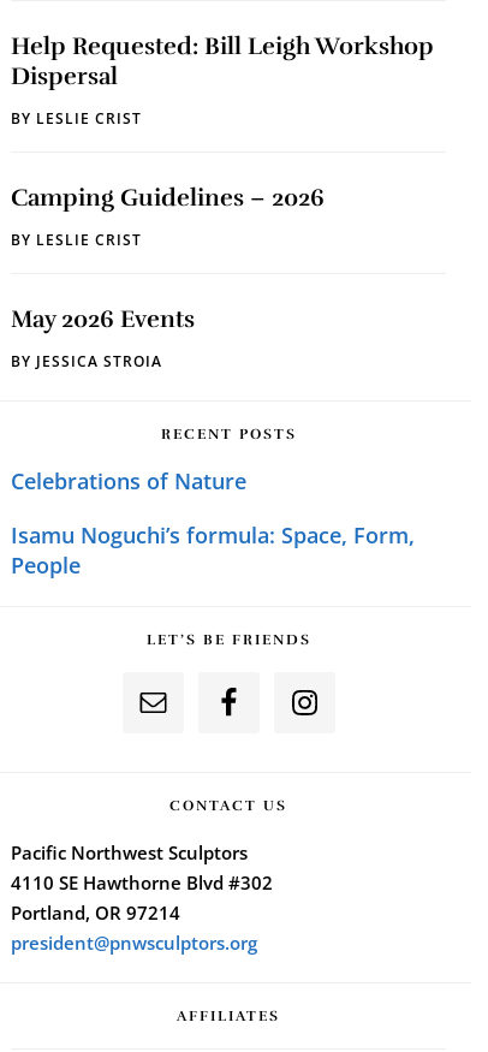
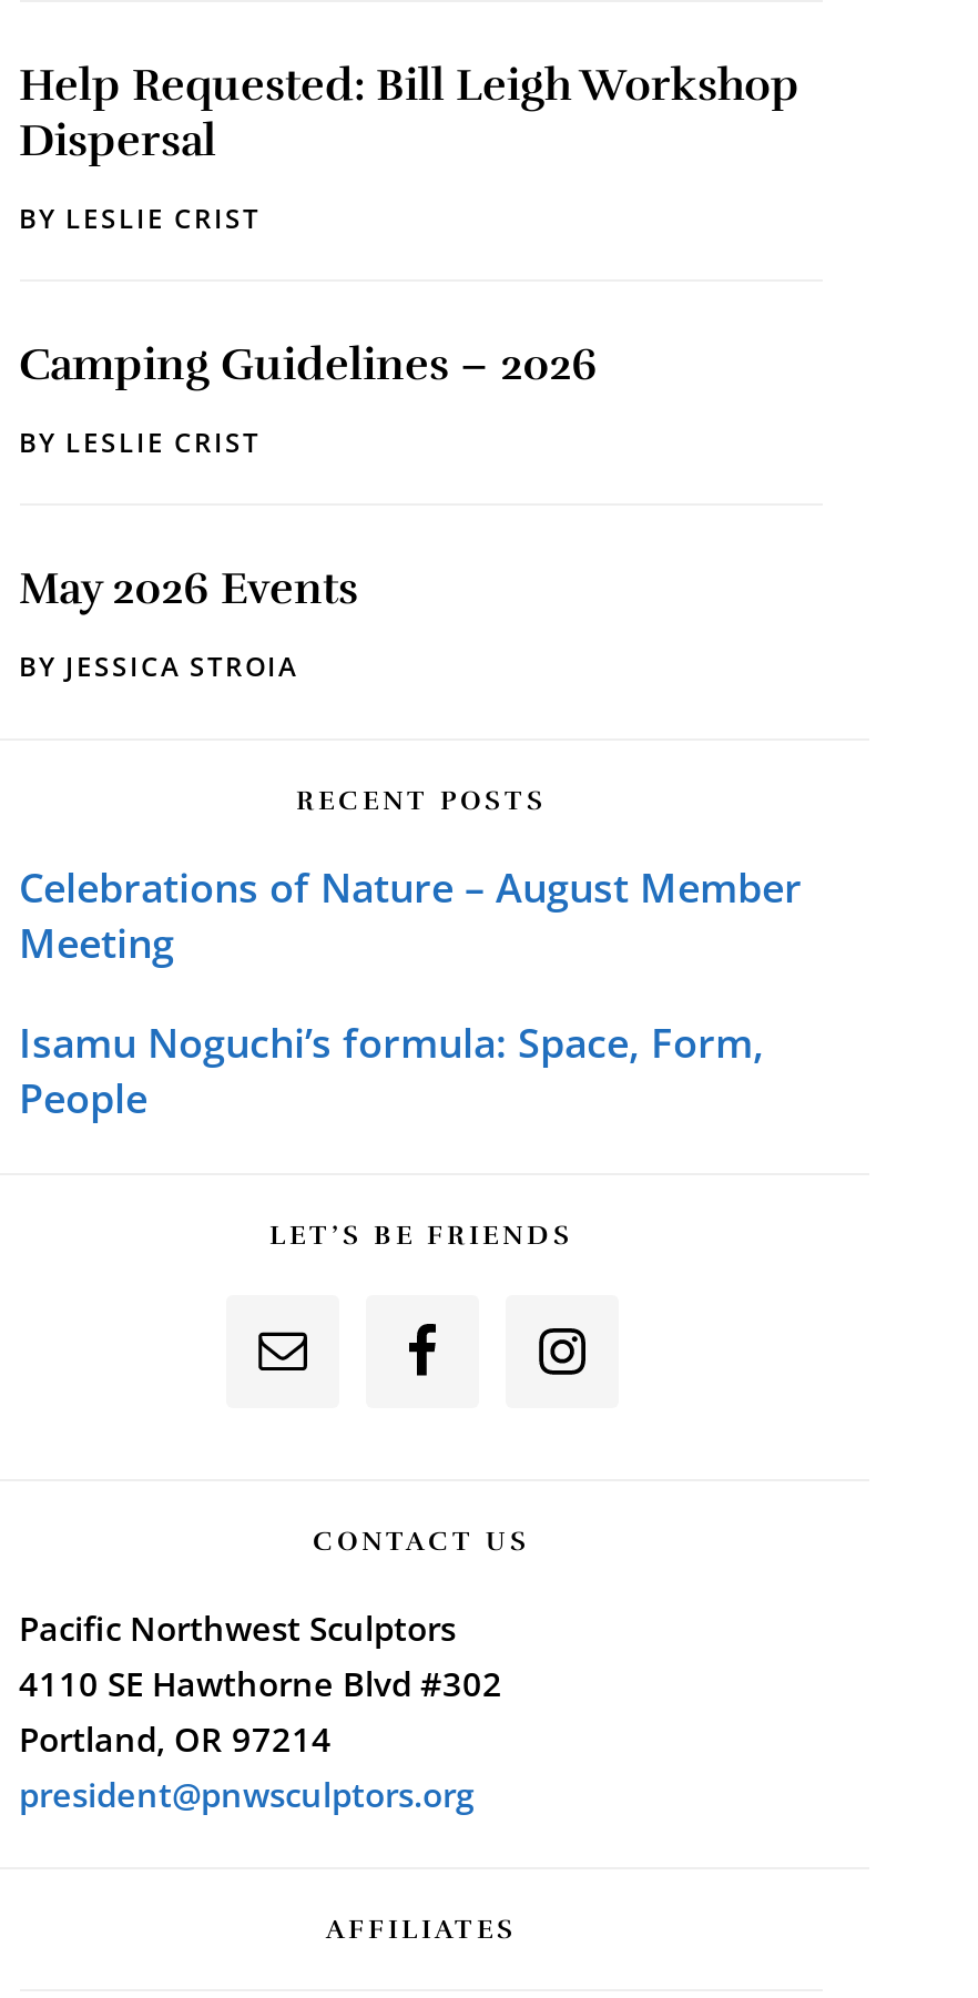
[10,467,246,496] Celebrations of Nature -> [19,861,802,970] Celebrations of Nature – August Member | Meeting

